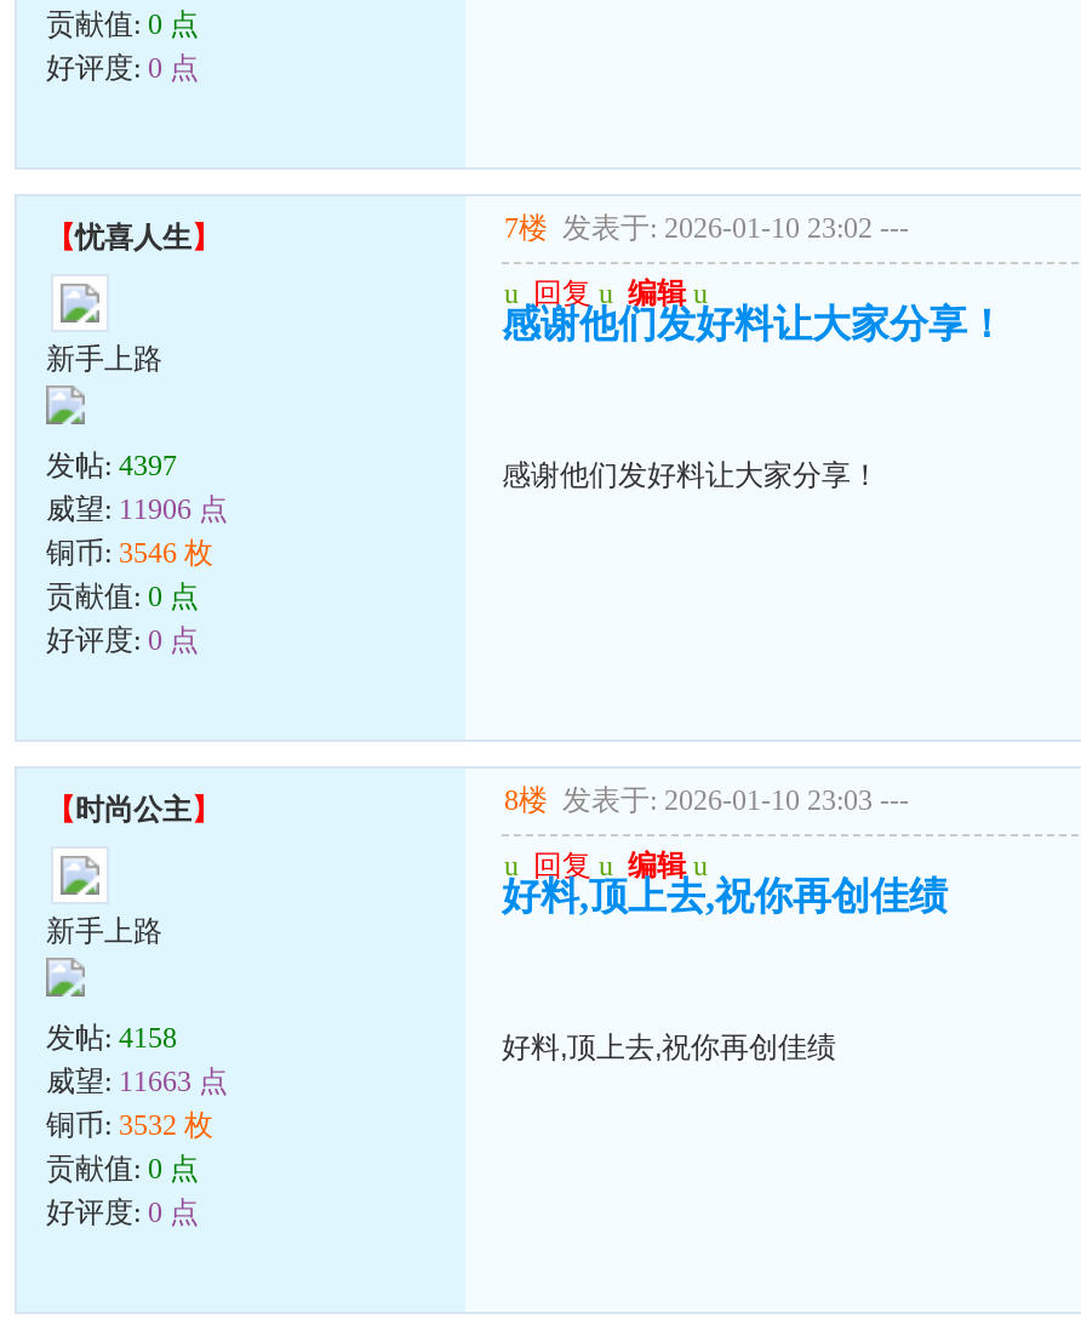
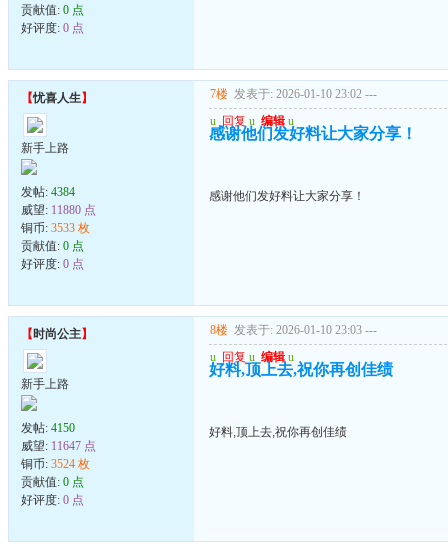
[46,448,177,482] 发帖: 4397 -> [21,185,75,199] 发帖: 4384
[46,492,228,526] 威望: 11906 点 -> [21,203,96,217] 威望: 11880 点
[46,535,213,569] 铜币: 3546 枚 -> [21,221,90,235] 铜币: 3533 枚
[46,1020,177,1054] 发帖: 4158 -> [21,421,75,435] 发帖: 4150
[46,1064,228,1098] 威望: 11663 点 -> [21,439,96,453] 威望: 11647 点
[46,1108,213,1142] 铜币: 3532 枚 -> [21,457,90,471] 铜币: 3524 枚

